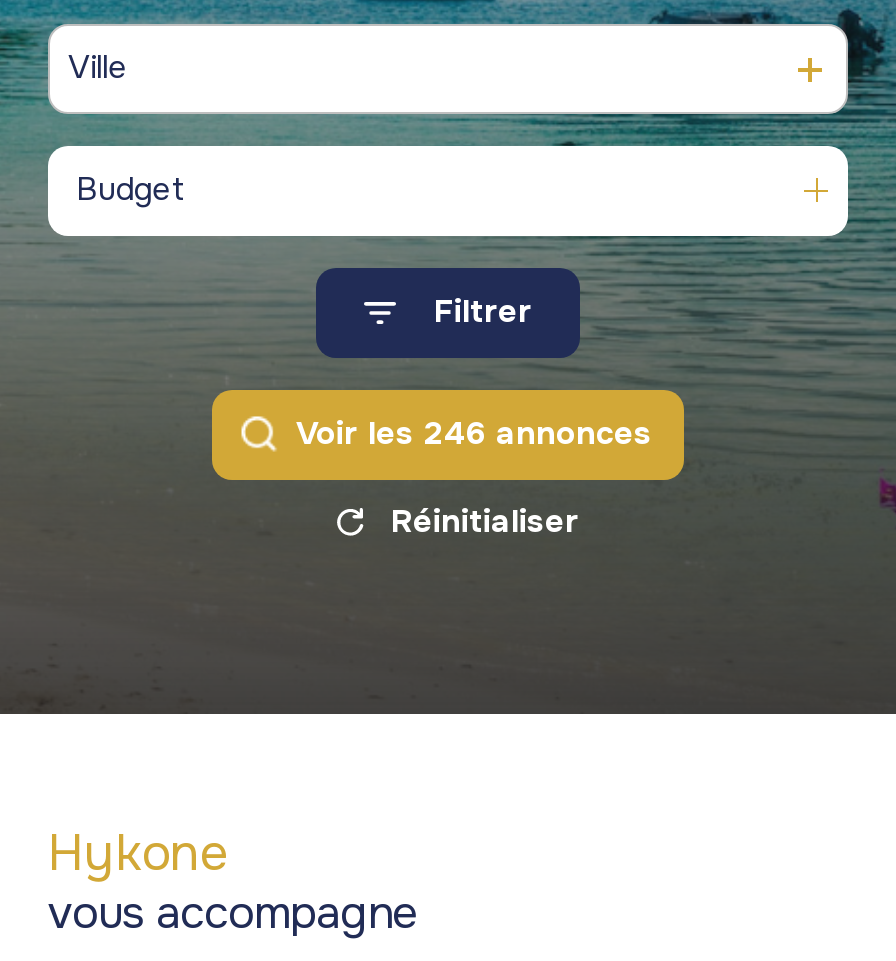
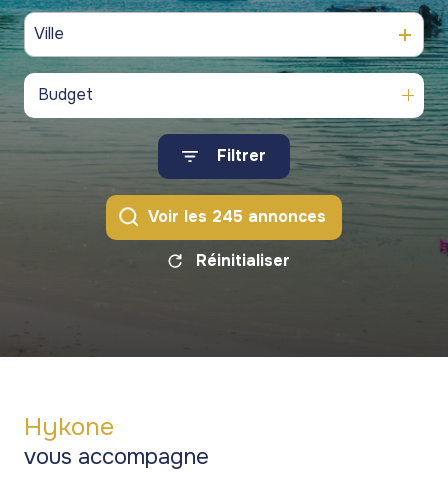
[296,413,652,455] Voir les 246 annonces -> [148,206,326,227] Voir les 245 annonces

